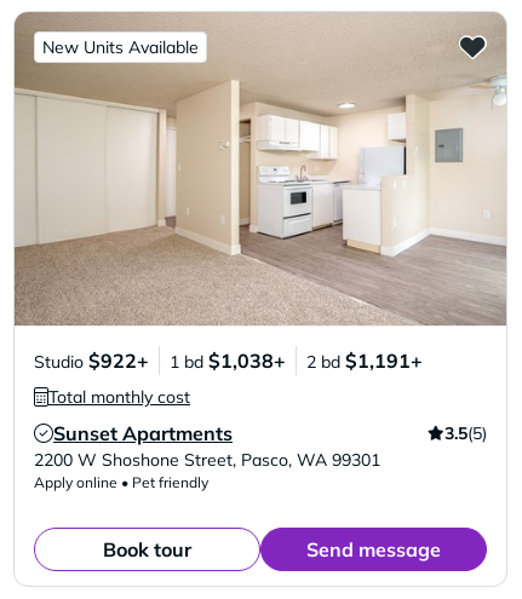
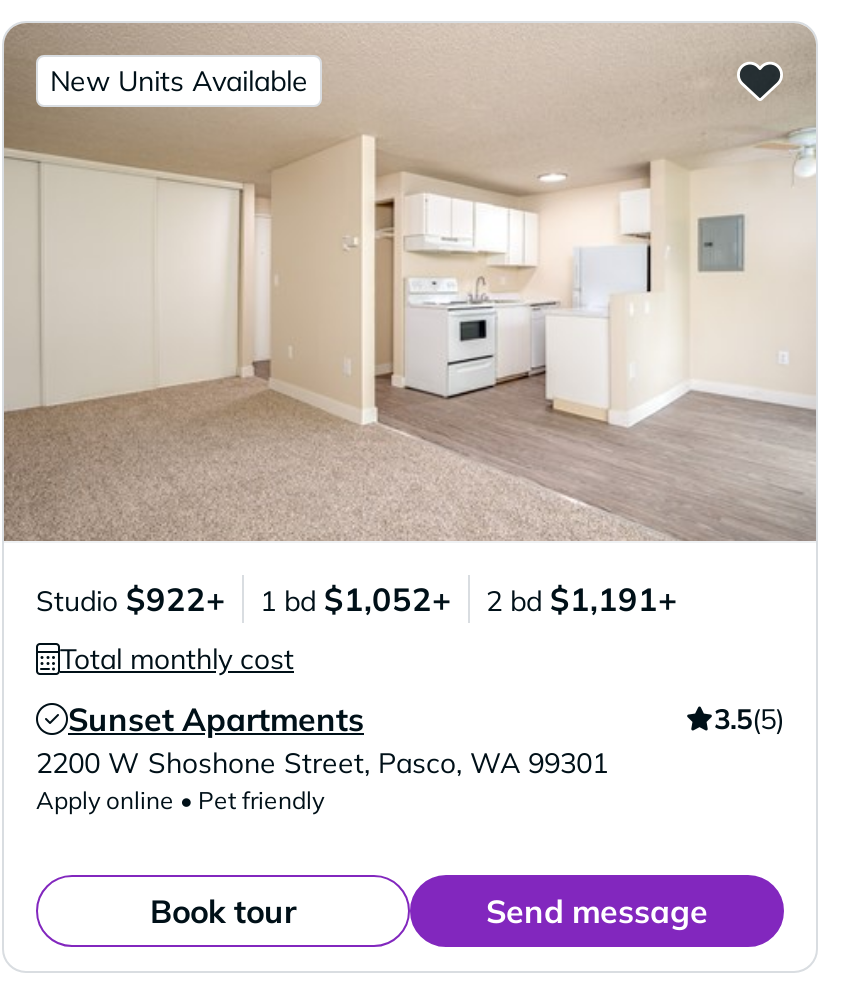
[34,349,423,373] Studio $922+ 1 bd $1,038+ 2 bd $1,191+ -> [36,579,678,619] Studio $922+ 1 bd $1,052+ 2 bd $1,191+

